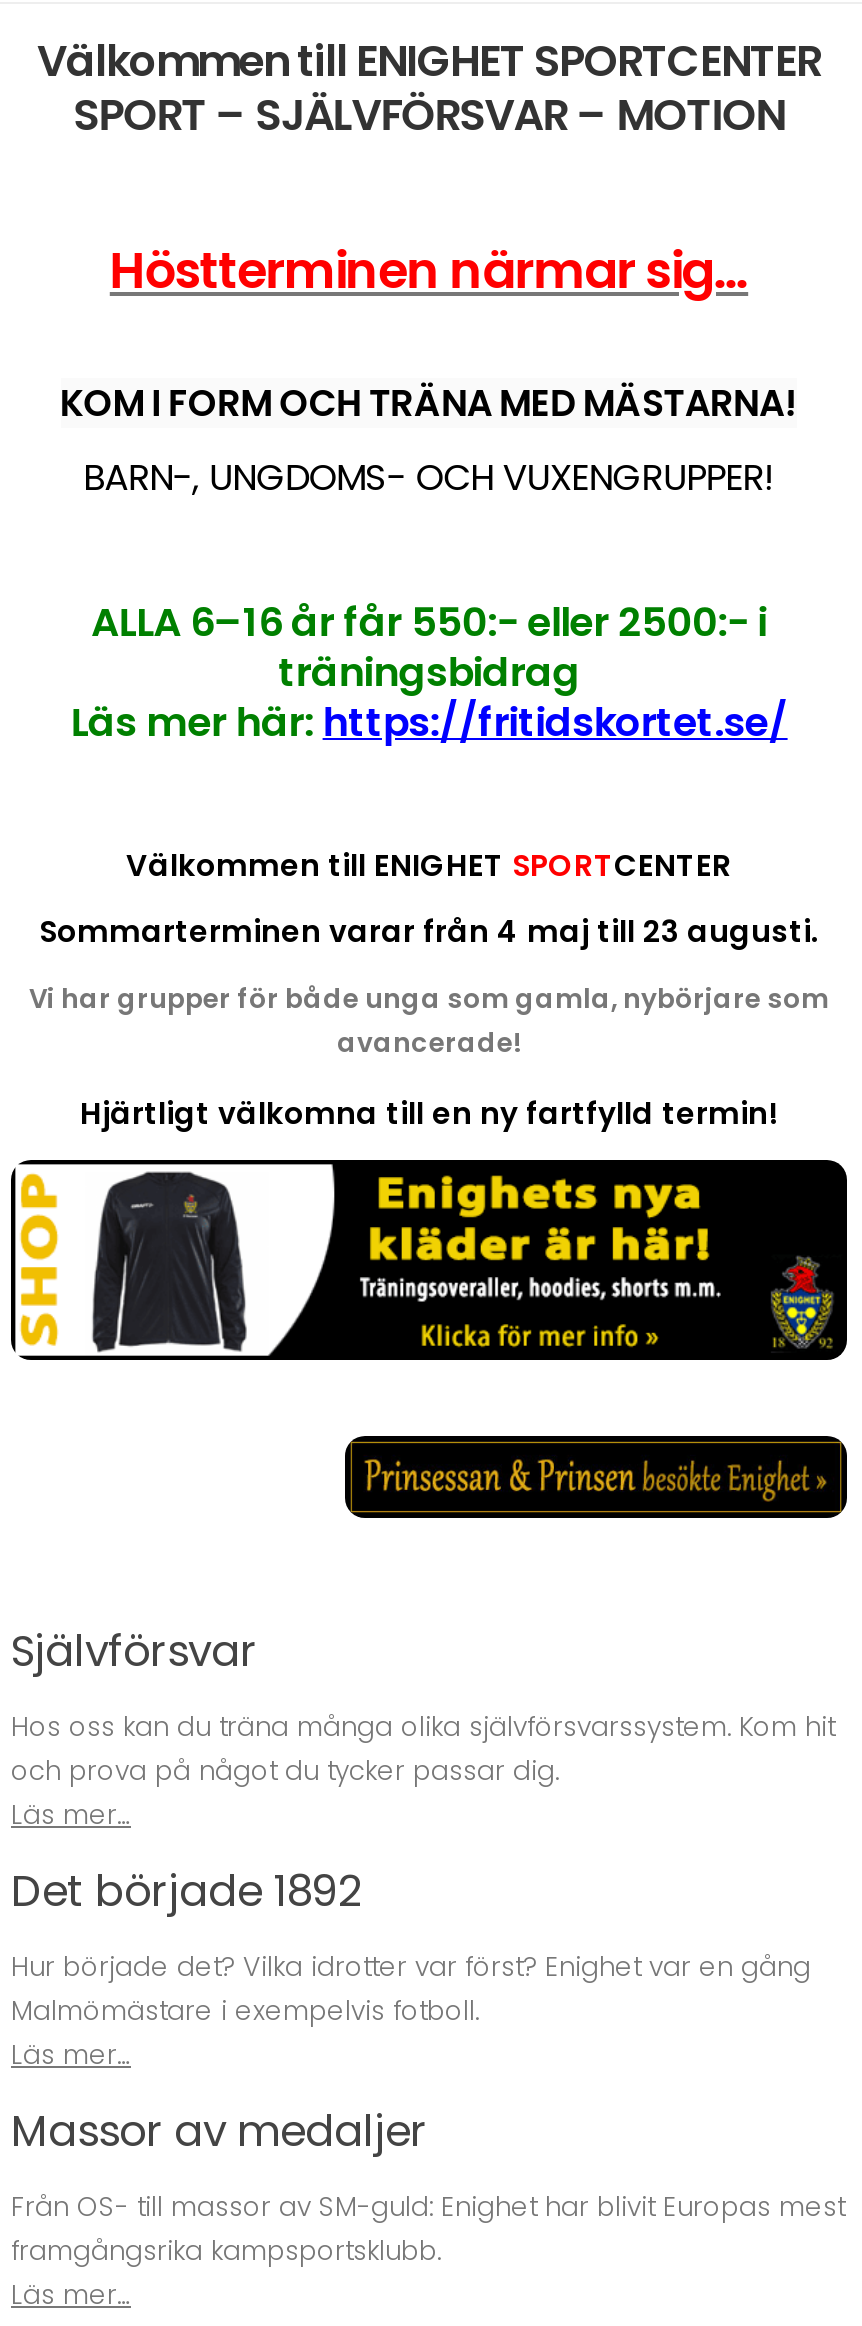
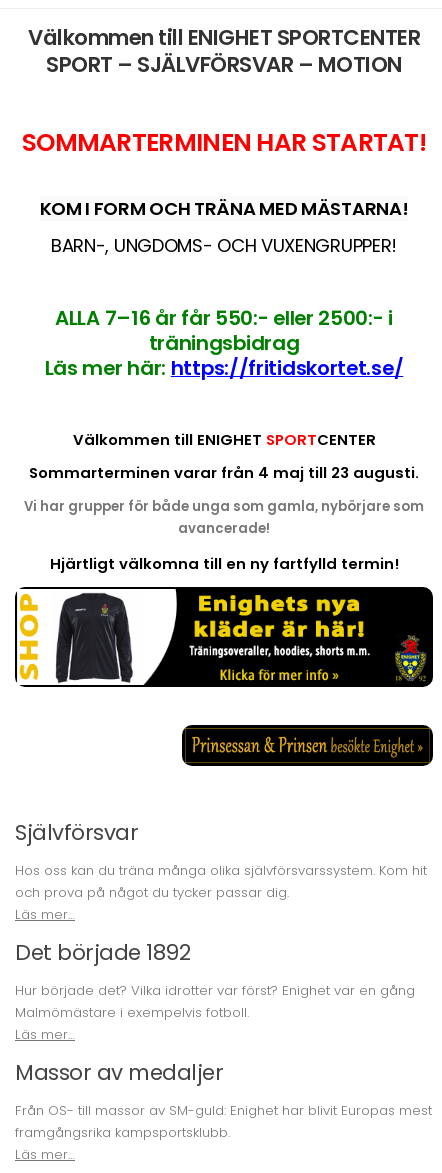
[110,236,748,306] Höstterminen närmar sig… -> [22,125,426,160] SOMMARTERMINEN HAR STARTAT!
[91,594,767,650] ALLA 6–16 år får 550:- eller 2500:- i -> [55,304,393,332] ALLA 7–16 år får 550:- eller 2500:- i

